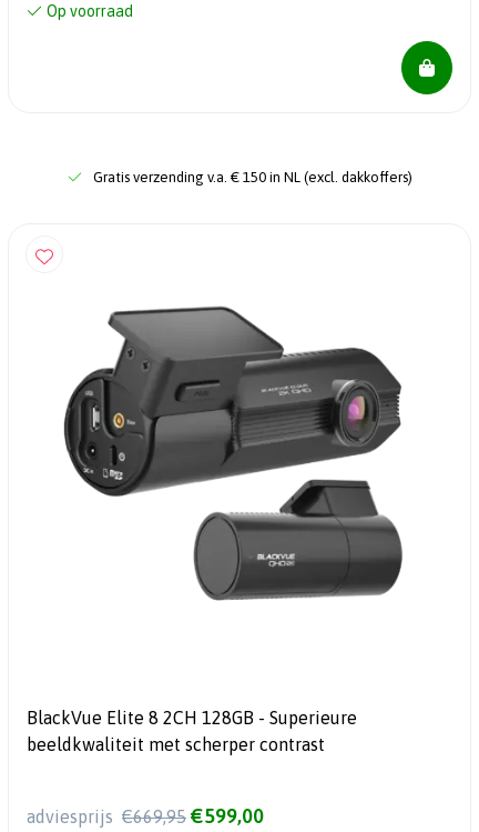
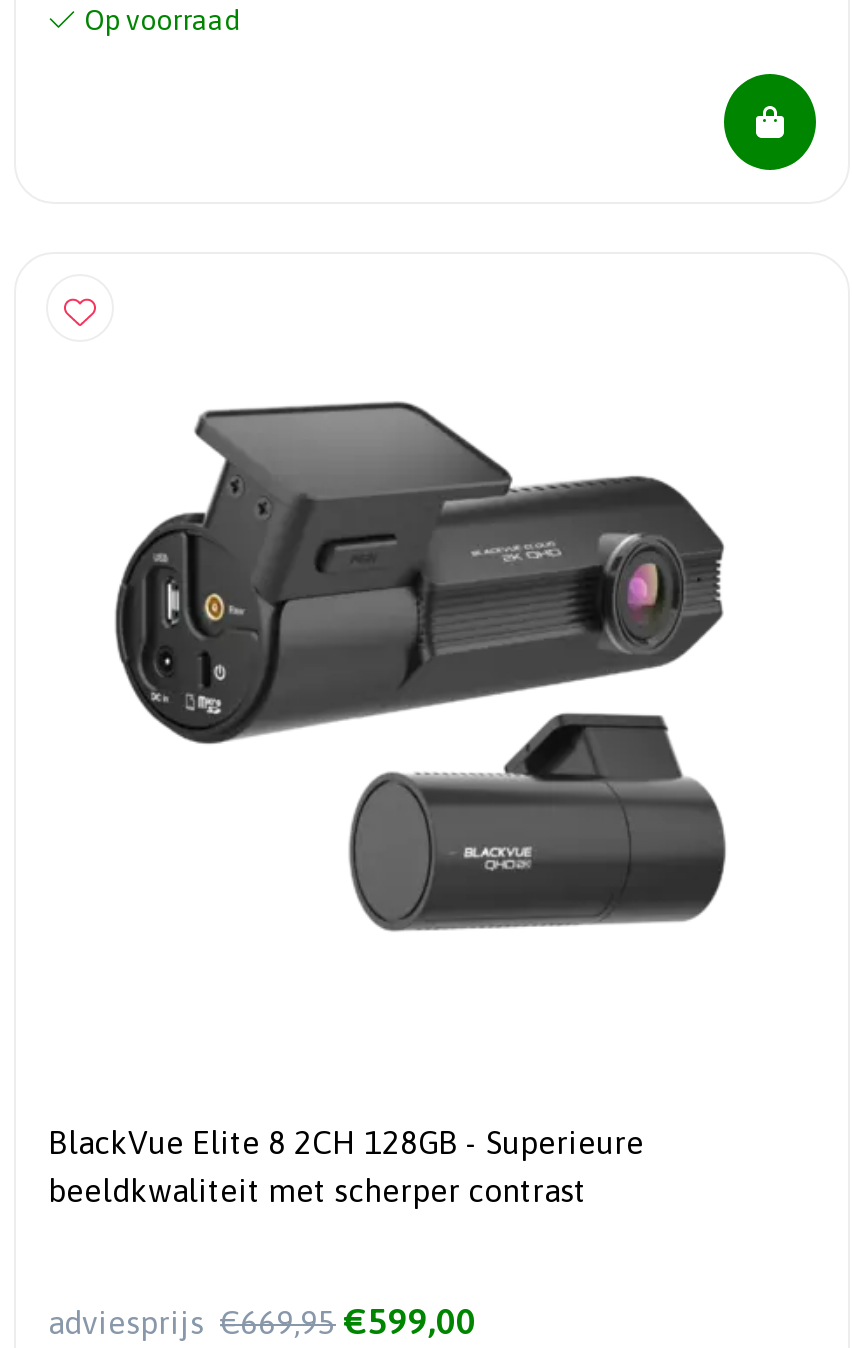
[93,169,412,186] Gratis verzending v.a. € 150 in NL (excl. dakkoffers) -> none

